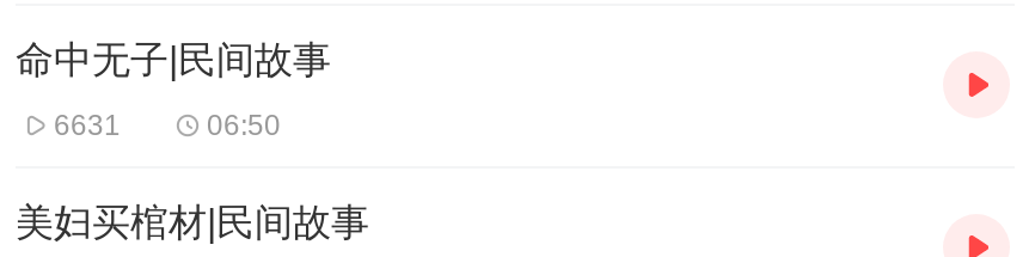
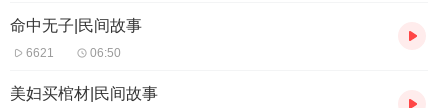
[54,108,121,142] 6631 -> [26,46,54,60] 6621

